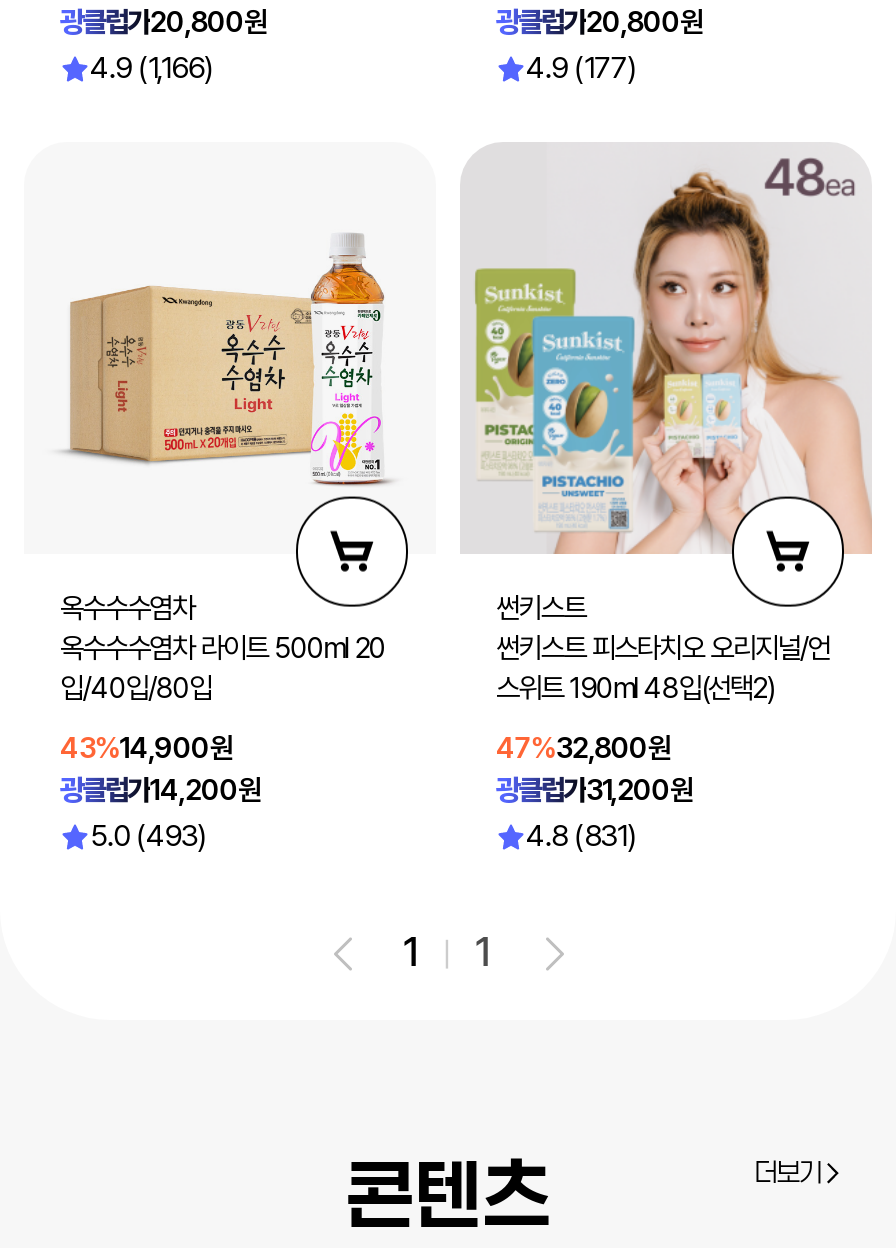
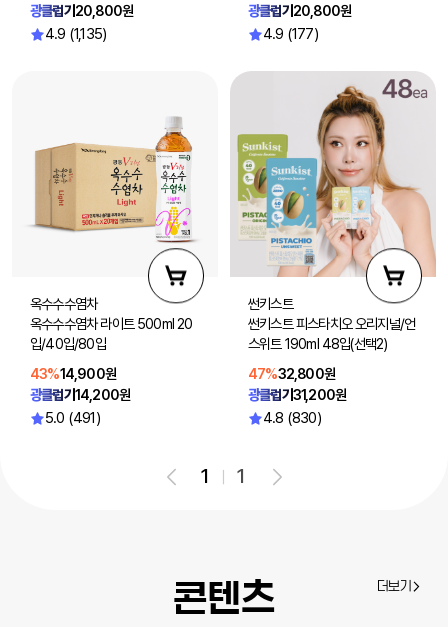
[90,51,212,87] 4.9 (1,166) -> [45,25,106,43] 4.9 (1,135)
[90,819,205,855] 5.0 (493) -> [45,409,100,427] 5.0 (491)
[526,819,635,855] 4.8 (831) -> [263,409,321,427] 4.8 (830)

